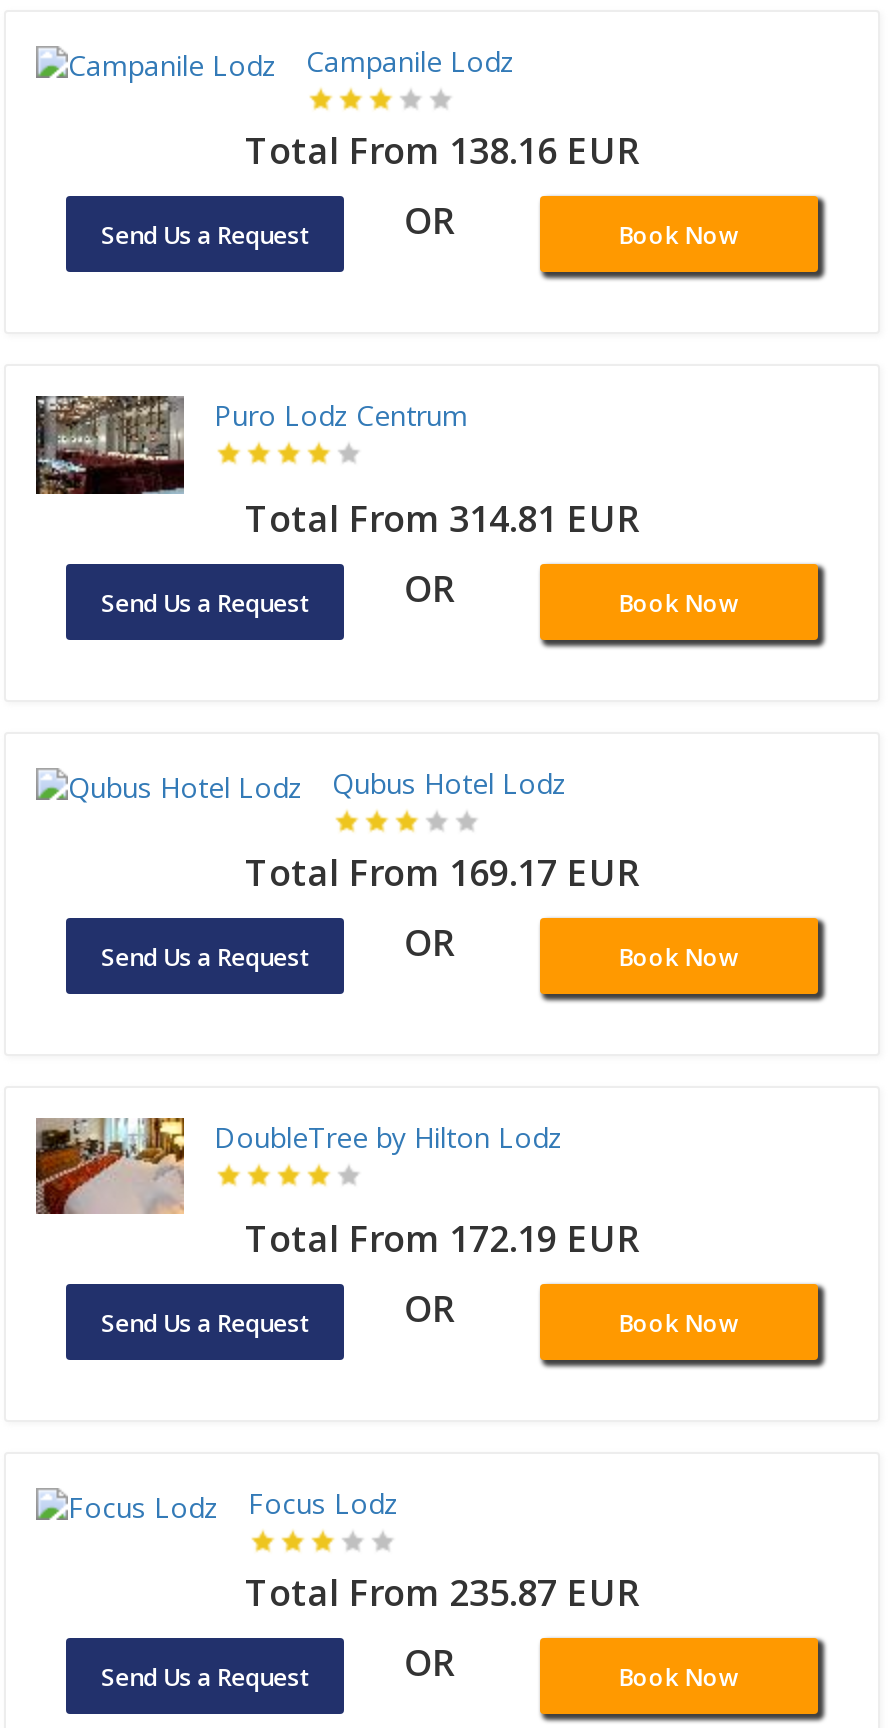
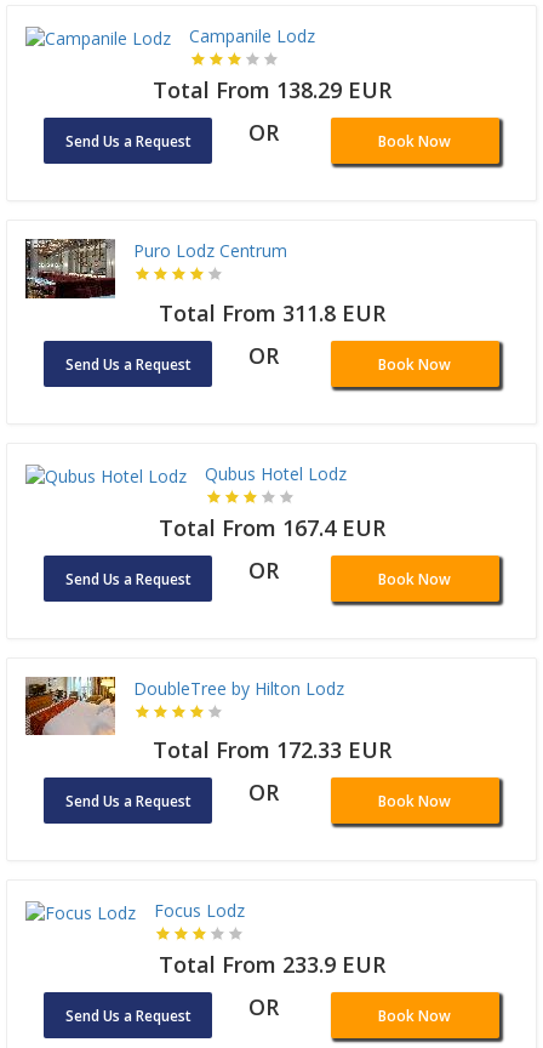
[245,127,639,175] Total From 138.16 EUR -> [152,76,391,105] Total From 138.29 EUR
[245,495,639,543] Total From 314.81 EUR -> [158,299,385,328] Total From 311.8 EUR
[245,849,639,897] Total From 169.17 EUR -> [158,514,385,543] Total From 167.4 EUR
[245,1215,639,1263] Total From 172.19 EUR -> [152,736,391,765] Total From 172.33 EUR
[245,1569,639,1617] Total From 235.87 EUR -> [158,950,385,979] Total From 233.9 EUR

